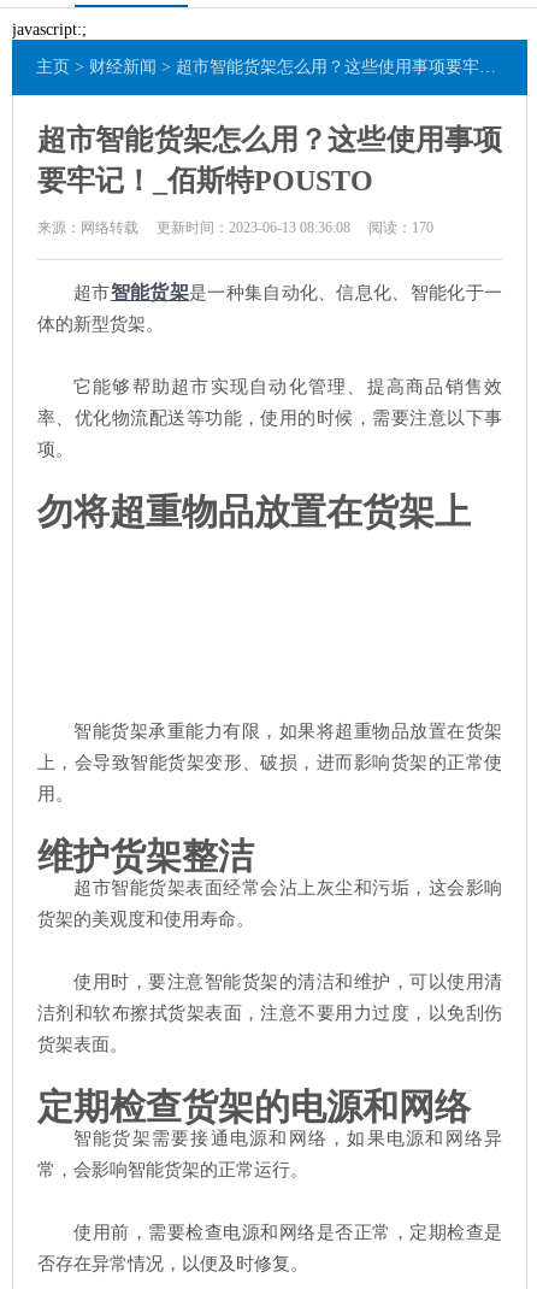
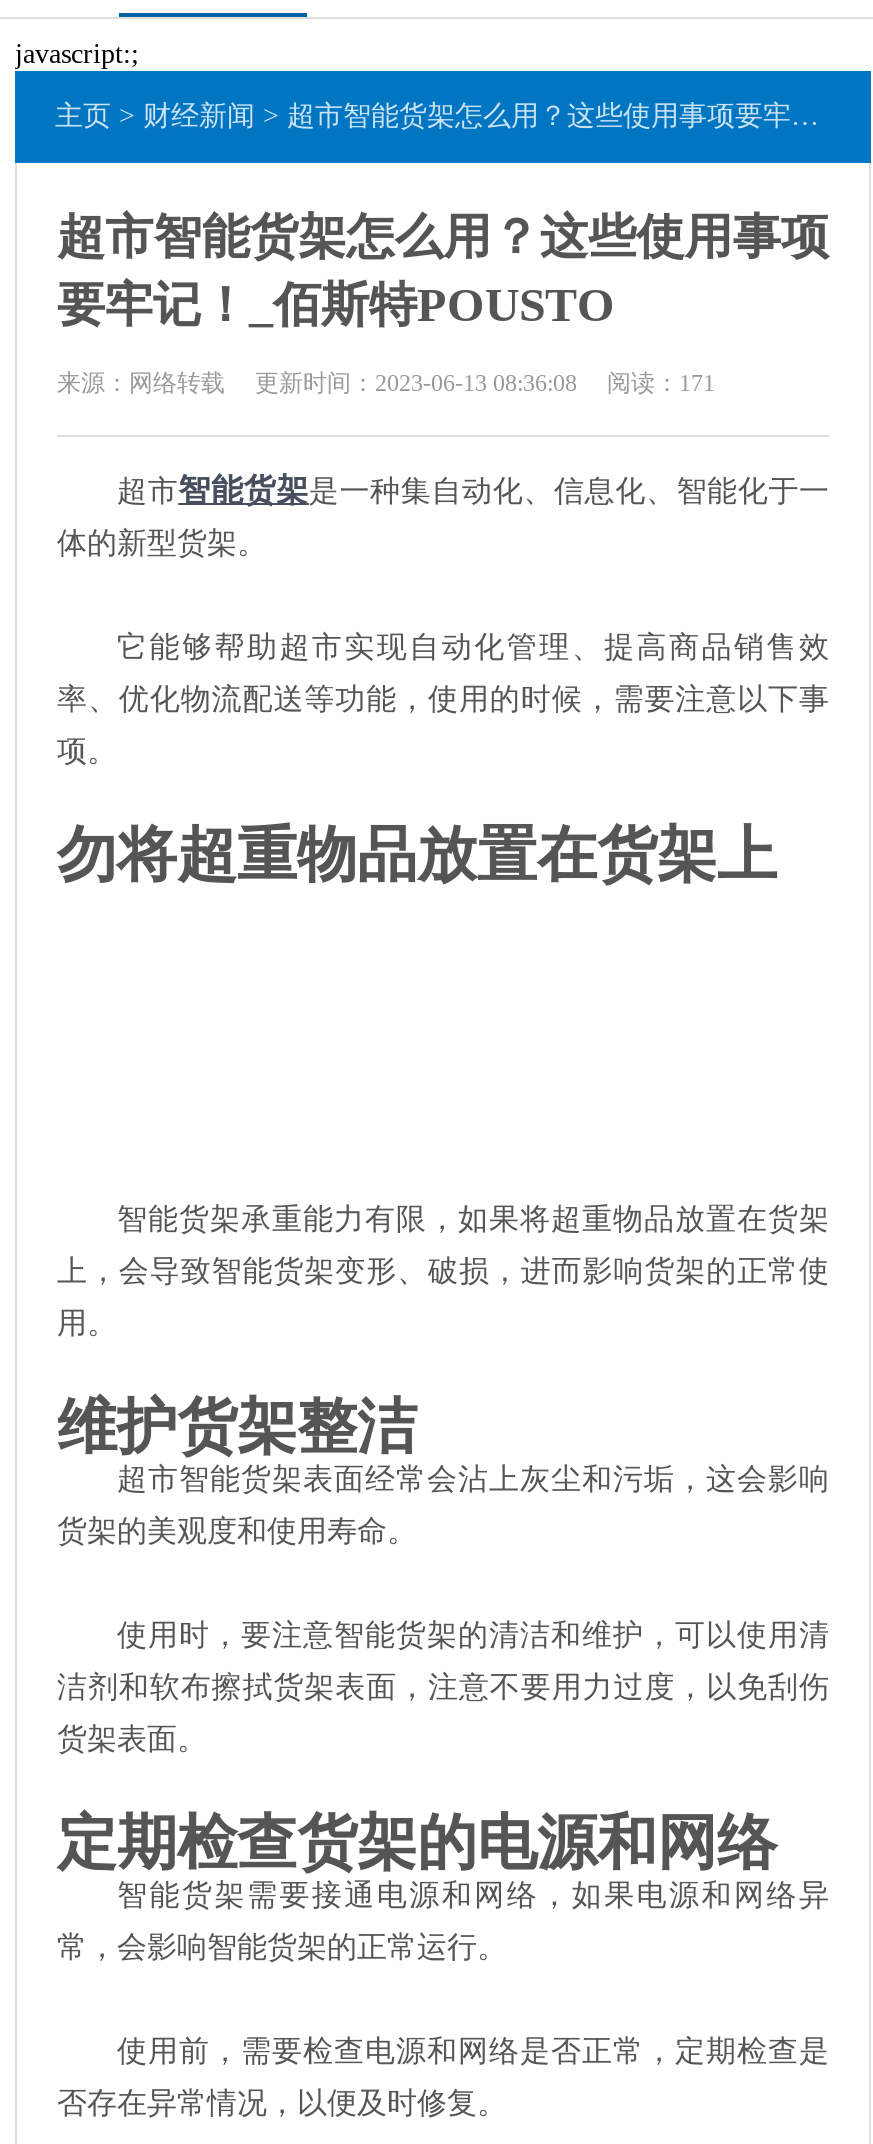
[37,219,433,236] 来源：网络转载 更新时间：2023-06-13 08:36:08 阅读：170 -> [57,369,715,397] 来源：网络转载 更新时间：2023-06-13 08:36:08 阅读：171

